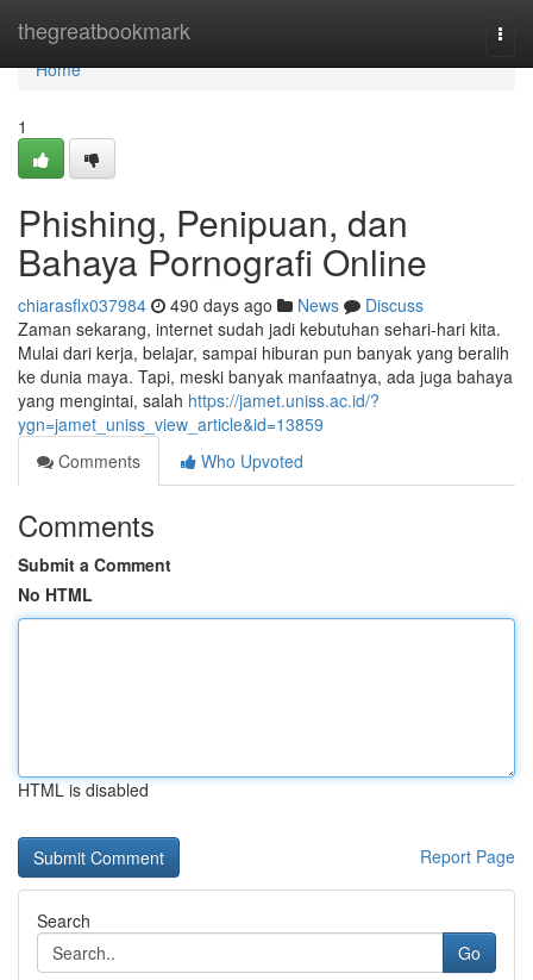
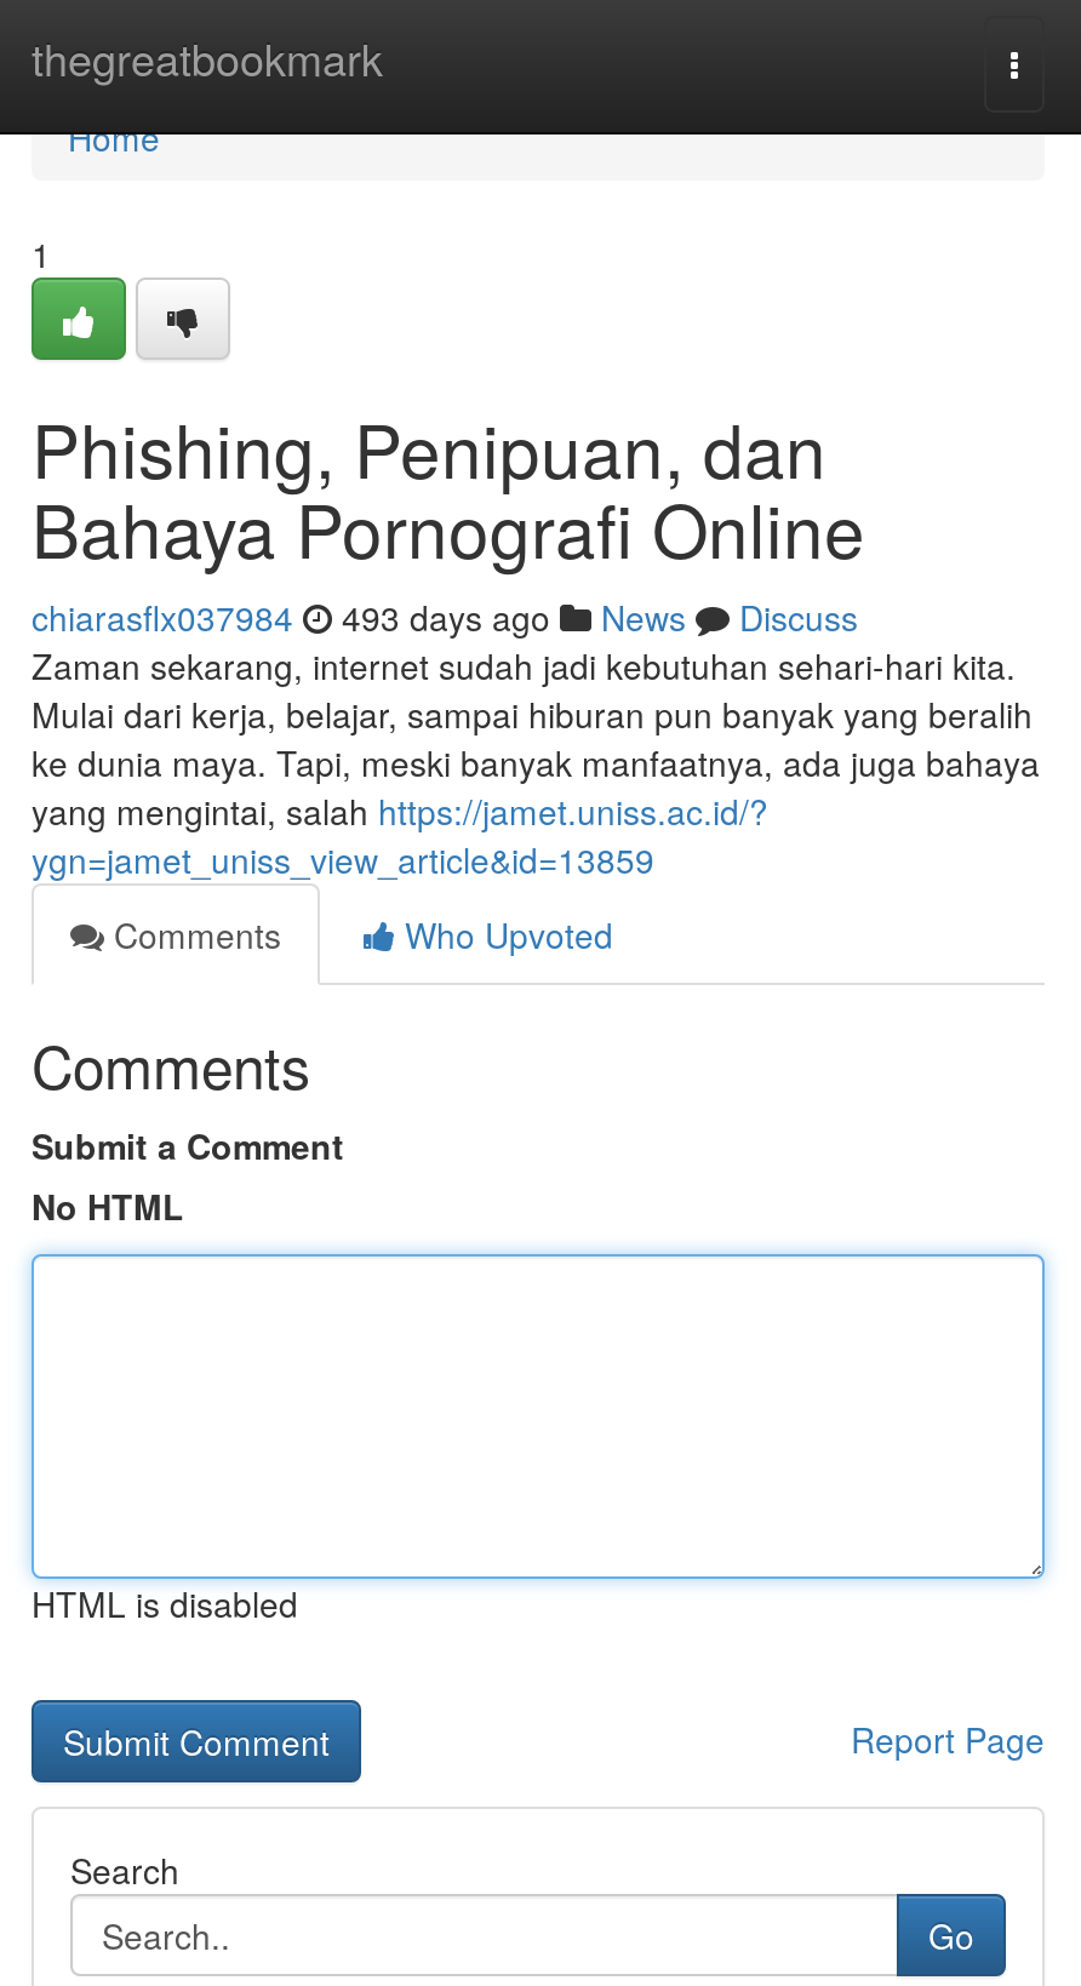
[18,293,424,317] chiarasflx037984 490 days ago News Discuss -> [32,593,858,641] chiarasflx037984 493 days ago News Discuss

